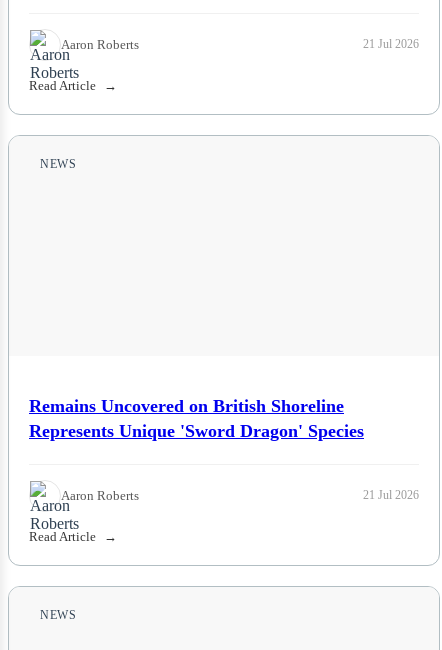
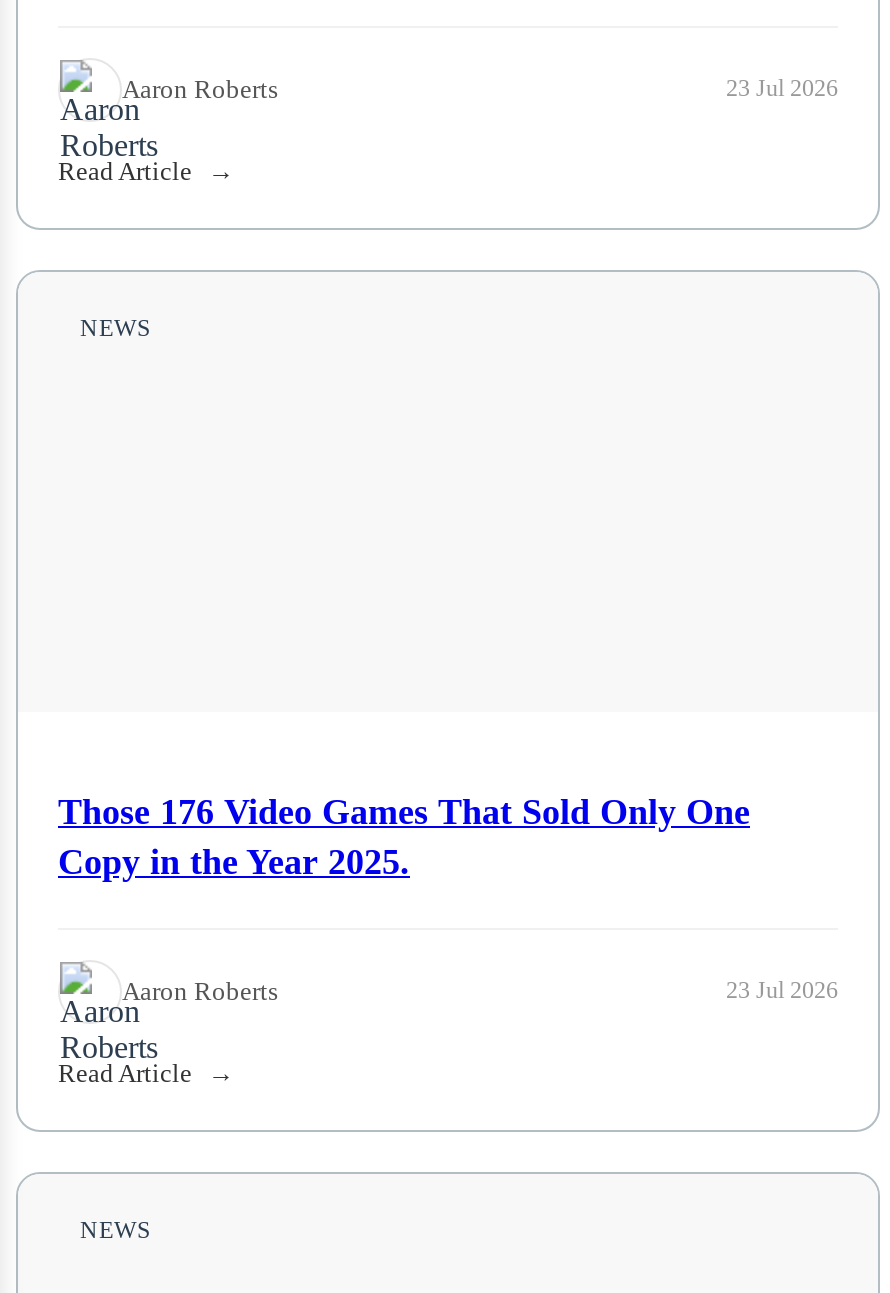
[363,37,419,51] 21 Jul 2026 -> [726,74,838,102] 23 Jul 2026
[29,396,364,441] Remains Uncovered on British Shoreline | Represents Unique 'Sword Dragon' Species -> [58,791,750,881] Those 176 Video Games That Sold Only One | Copy in the Year 2025.
[363,488,419,502] 21 Jul 2026 -> [726,976,838,1004] 23 Jul 2026

